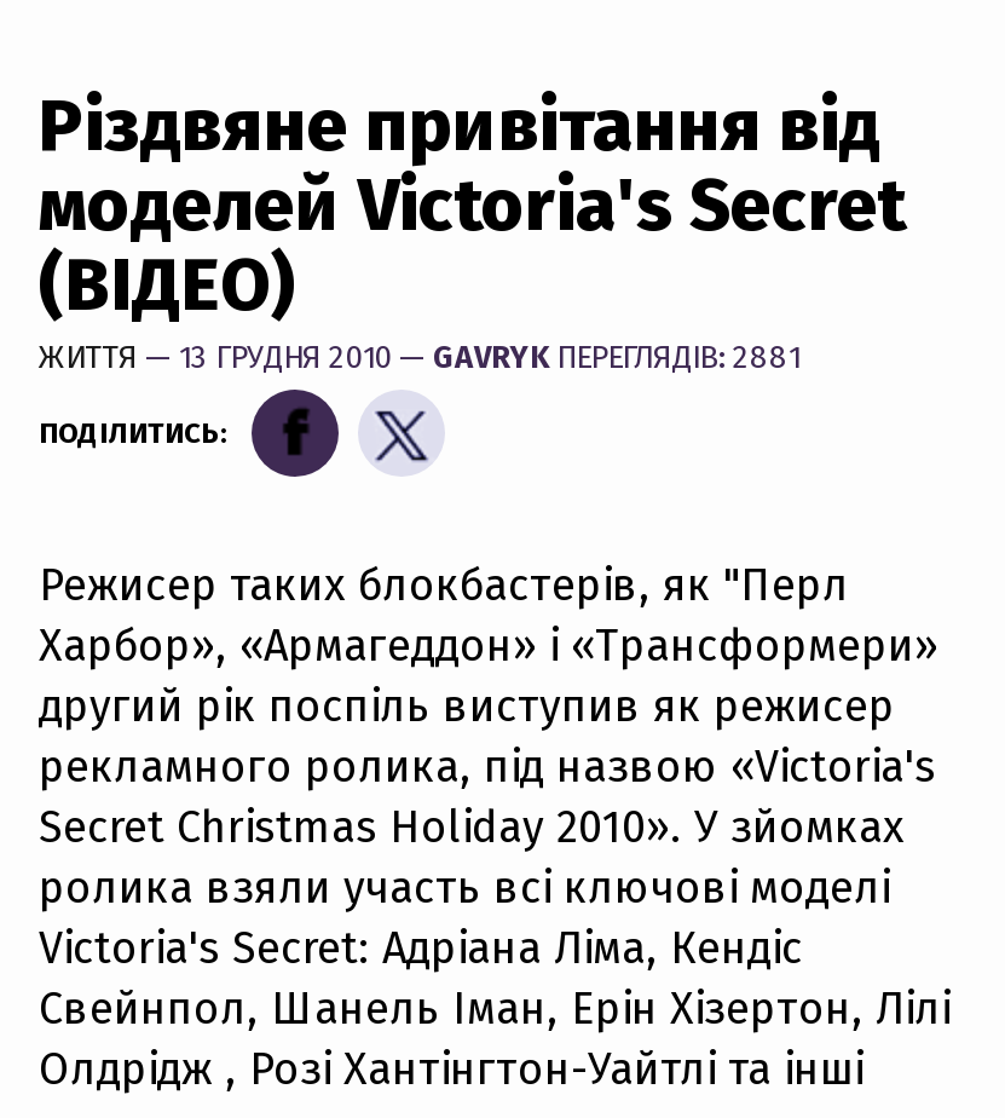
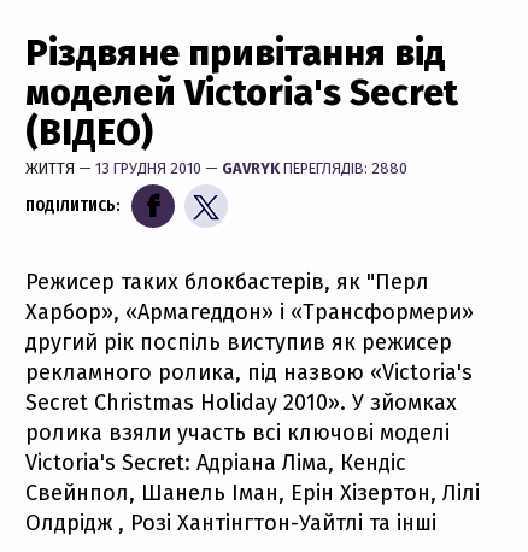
[39,339,801,375] ЖИТТЯ — 13 ГРУДНЯ 2010 — GAVRYK ПЕРЕГЛЯДІВ: 2881 -> [25,159,407,177] ЖИТТЯ — 13 ГРУДНЯ 2010 — GAVRYK ПЕРЕГЛЯДІВ: 2880

